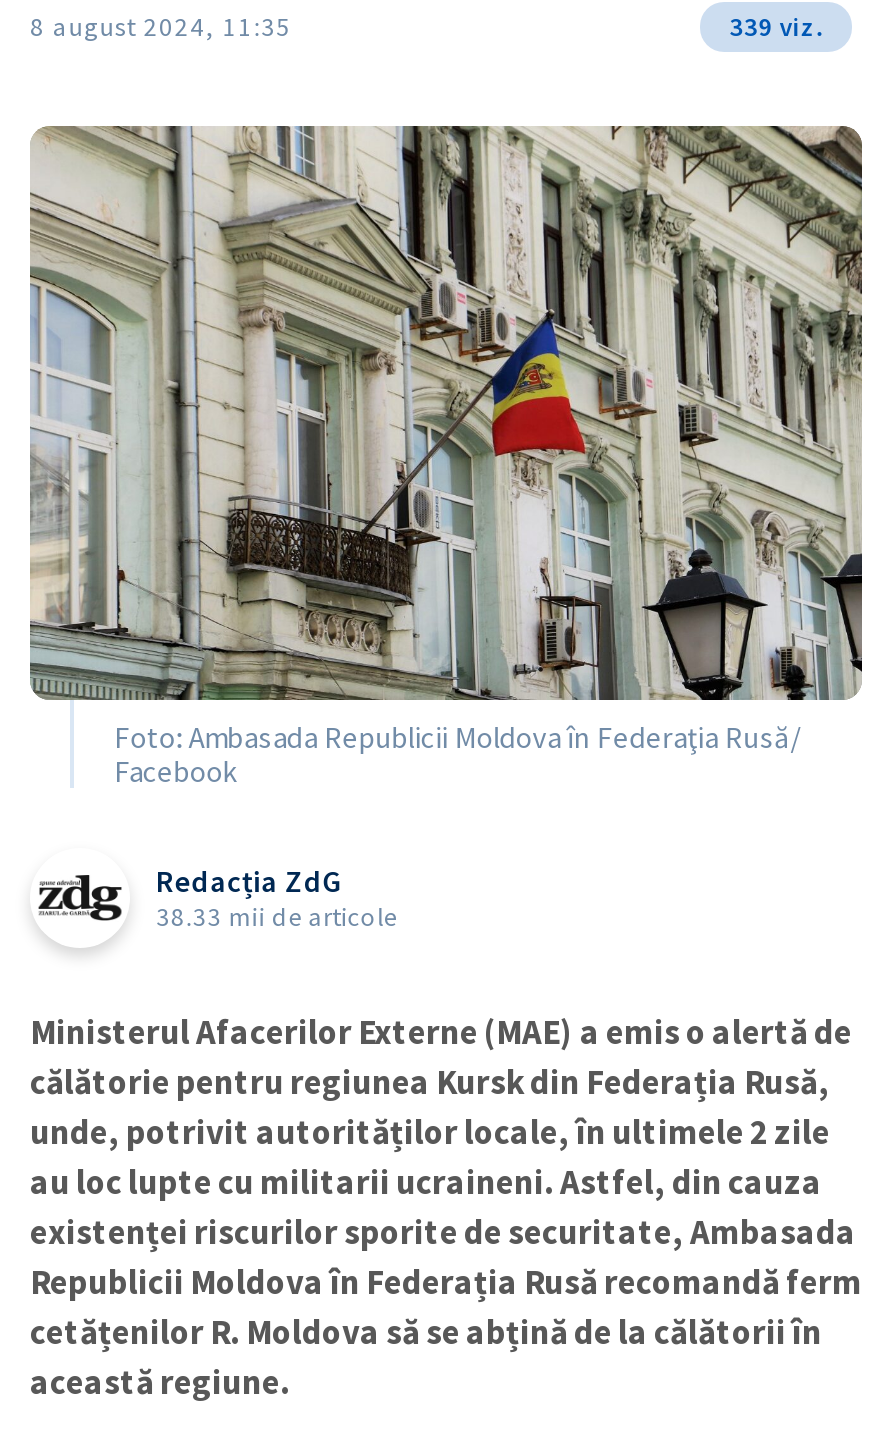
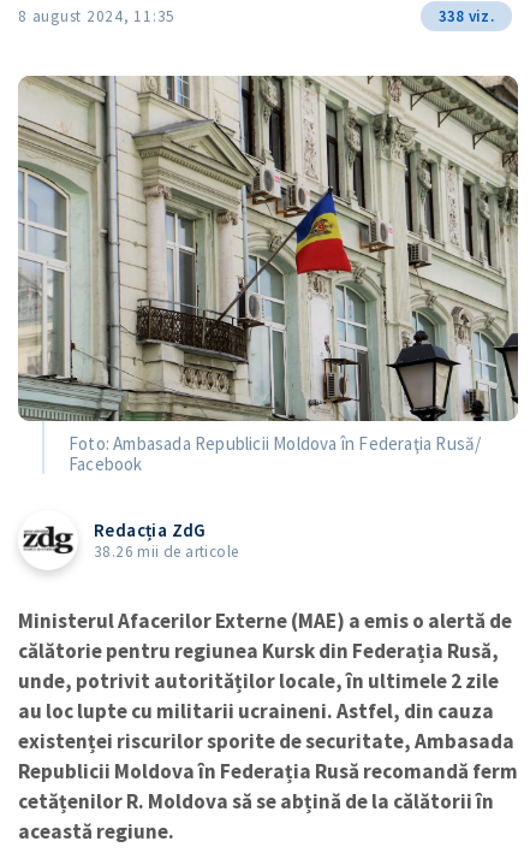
[729,9,822,43] 339 viz. -> [438,6,494,26] 338 viz.
[156,901,397,935] 38.33 mii de articole -> [94,542,238,562] 38.26 mii de articole

